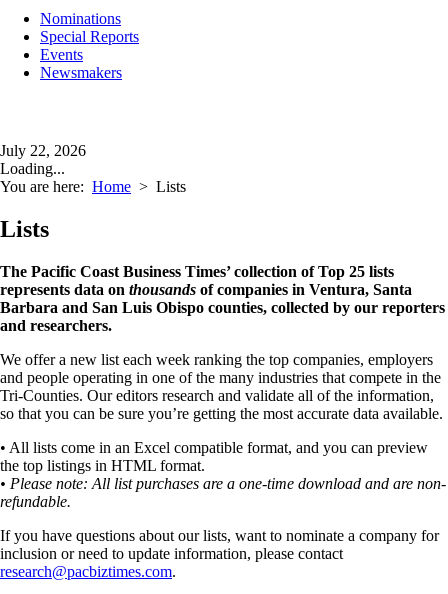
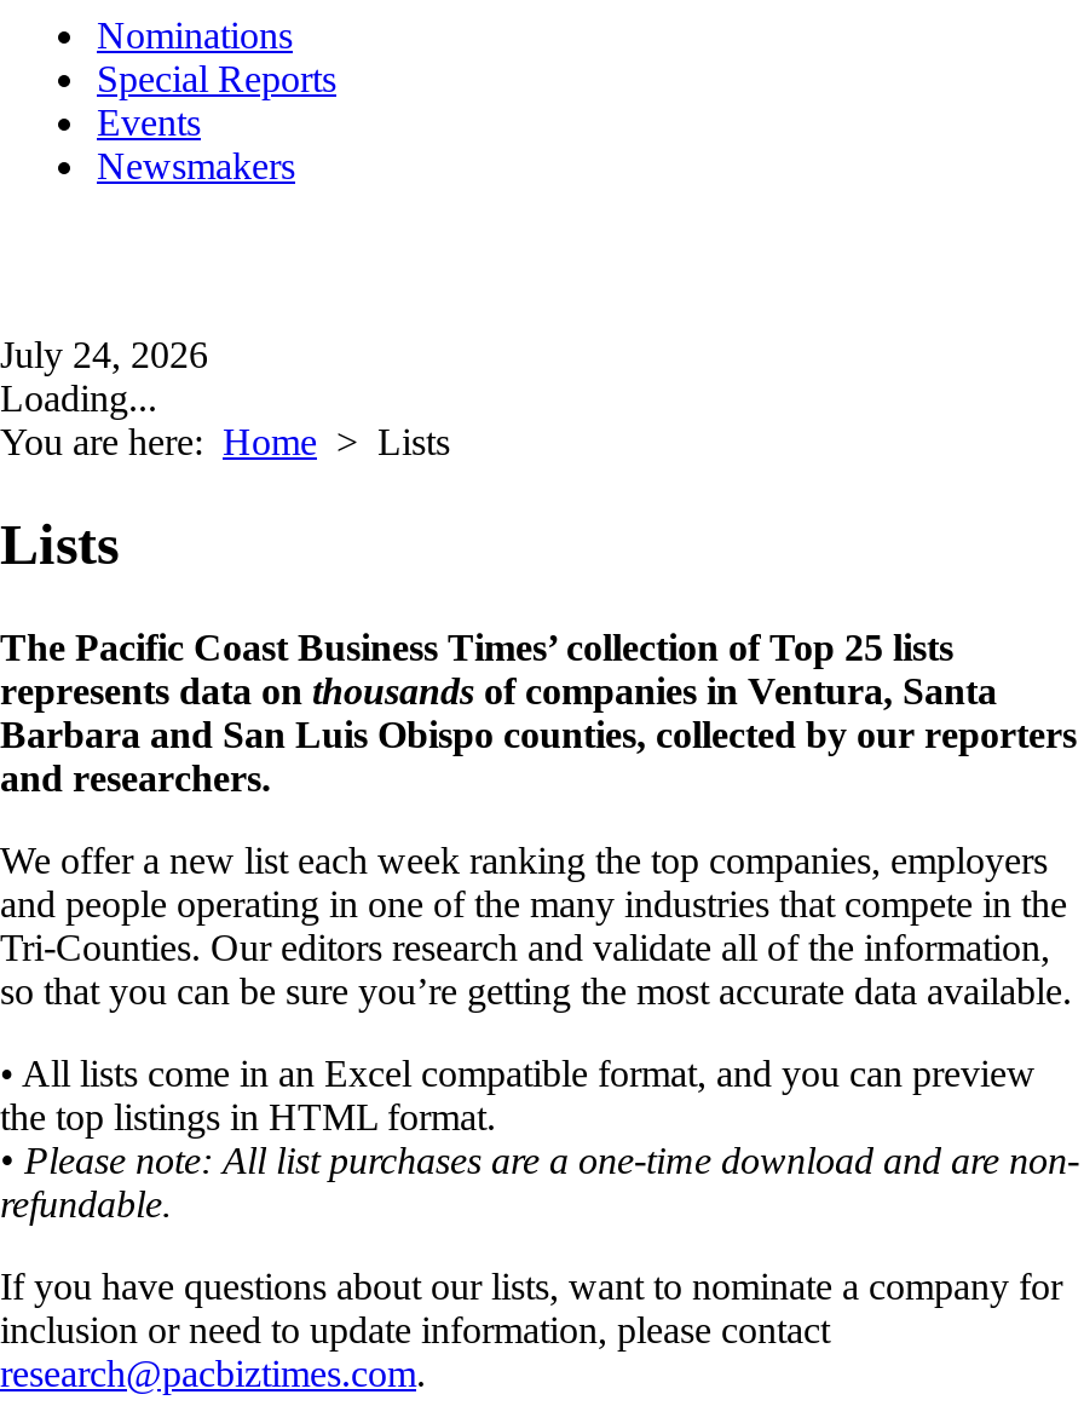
[0,142,86,159] July 22, 2026 -> [0,334,208,375] July 24, 2026

